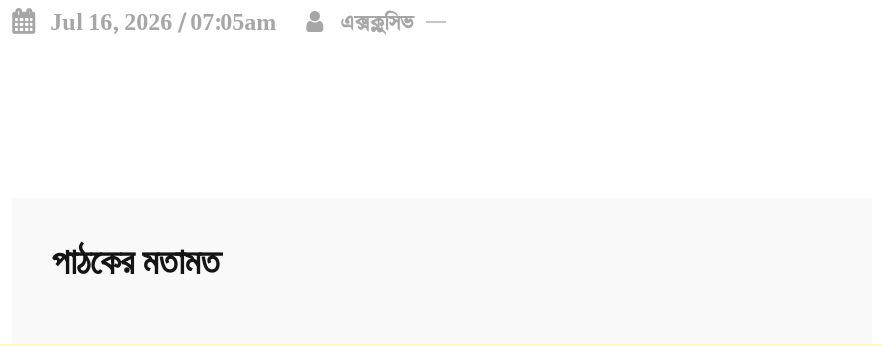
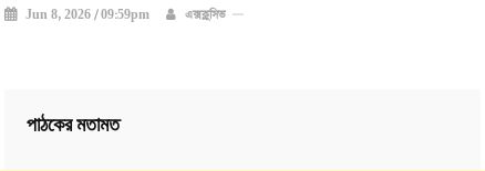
[50,11,276,39] Jul 16, 2026 / 07:05am -> [26,8,150,24] Jun 8, 2026 / 09:59pm

